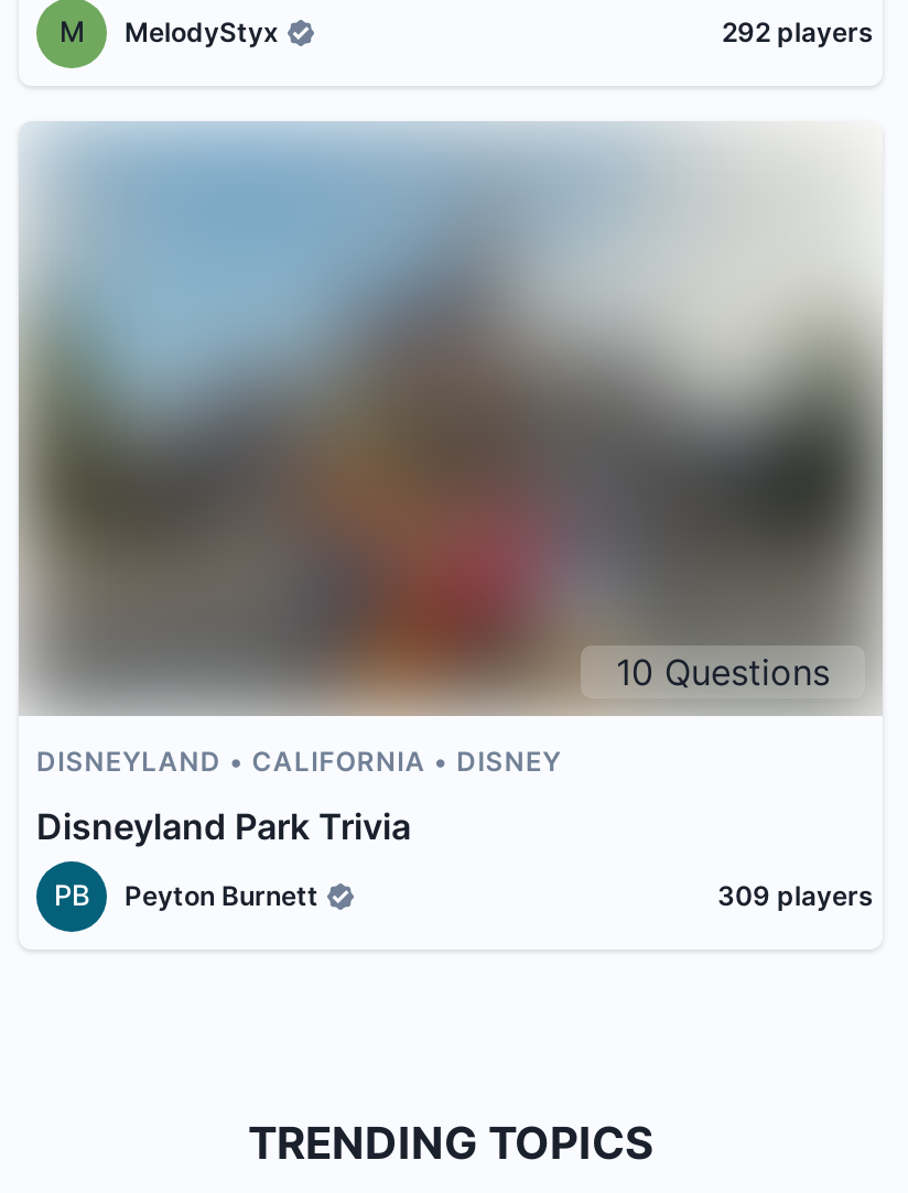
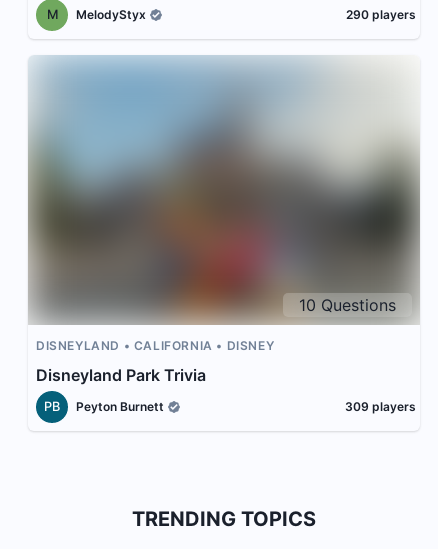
[722,15,874,48] 292 players -> [346,7,416,22] 290 players

